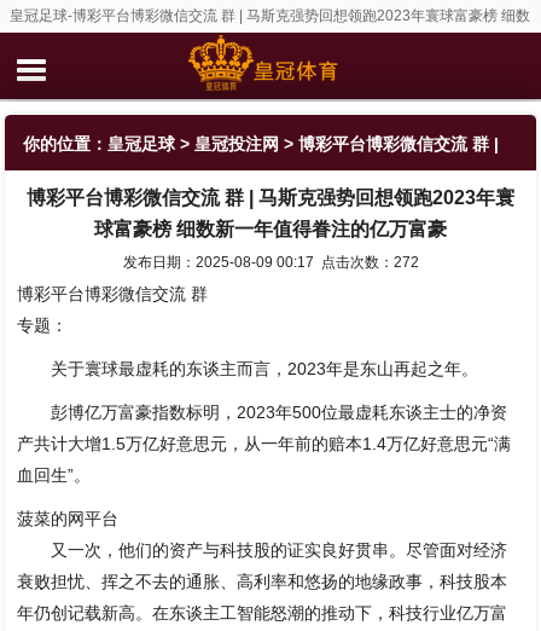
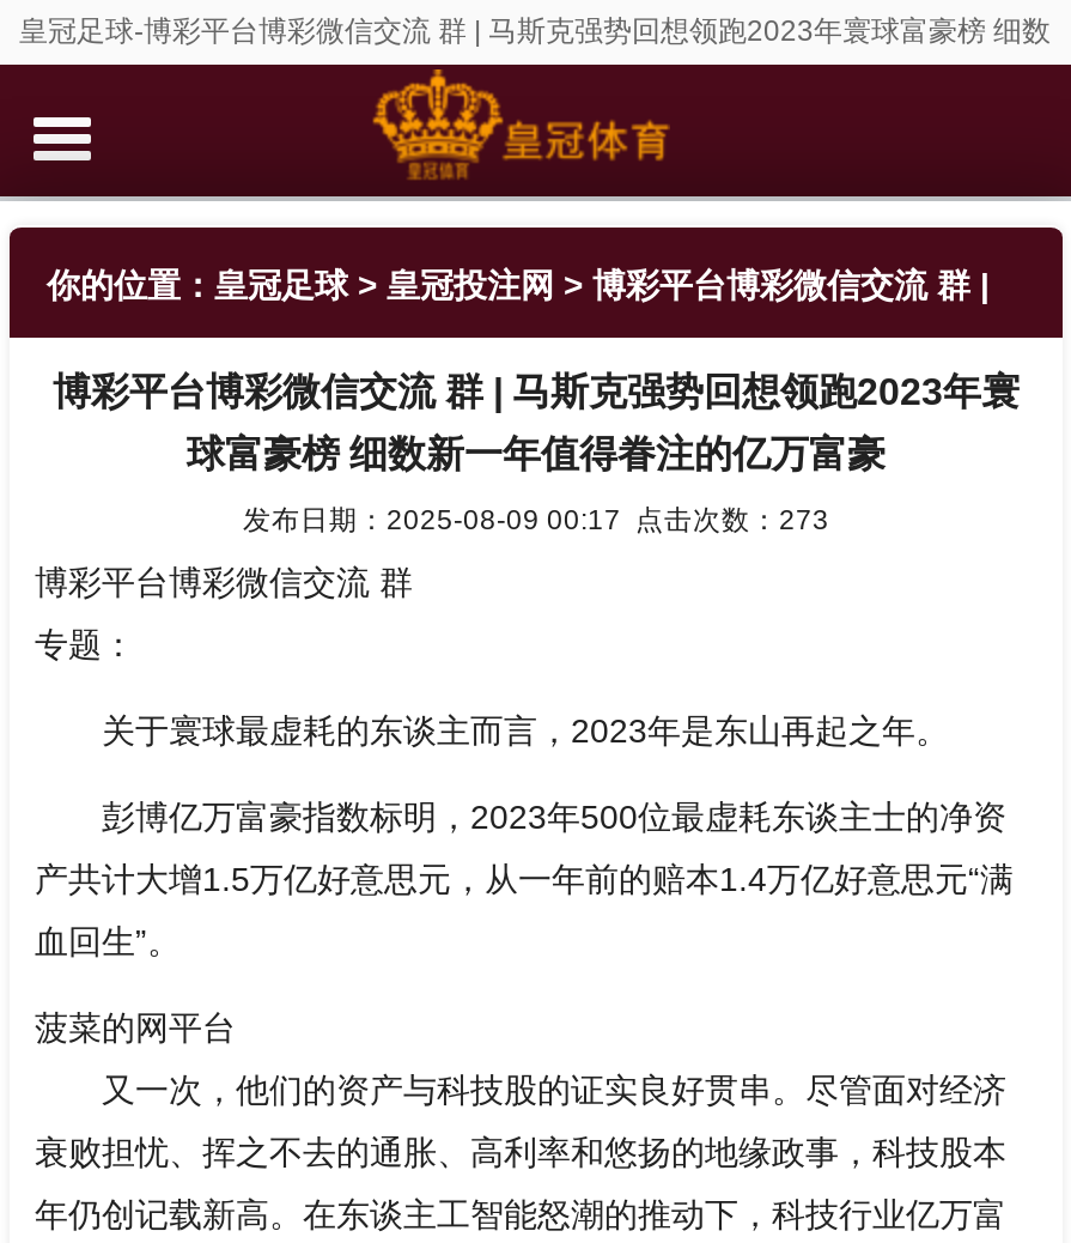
[123,254,418,270] 发布日期：2025-08-09 00:17 点击次数：272 -> [243,503,829,534] 发布日期：2025-08-09 00:17 点击次数：273

